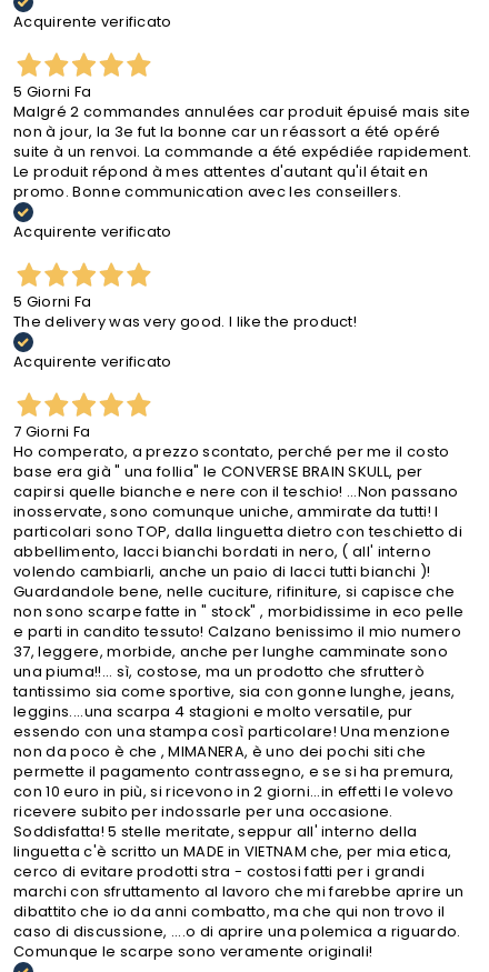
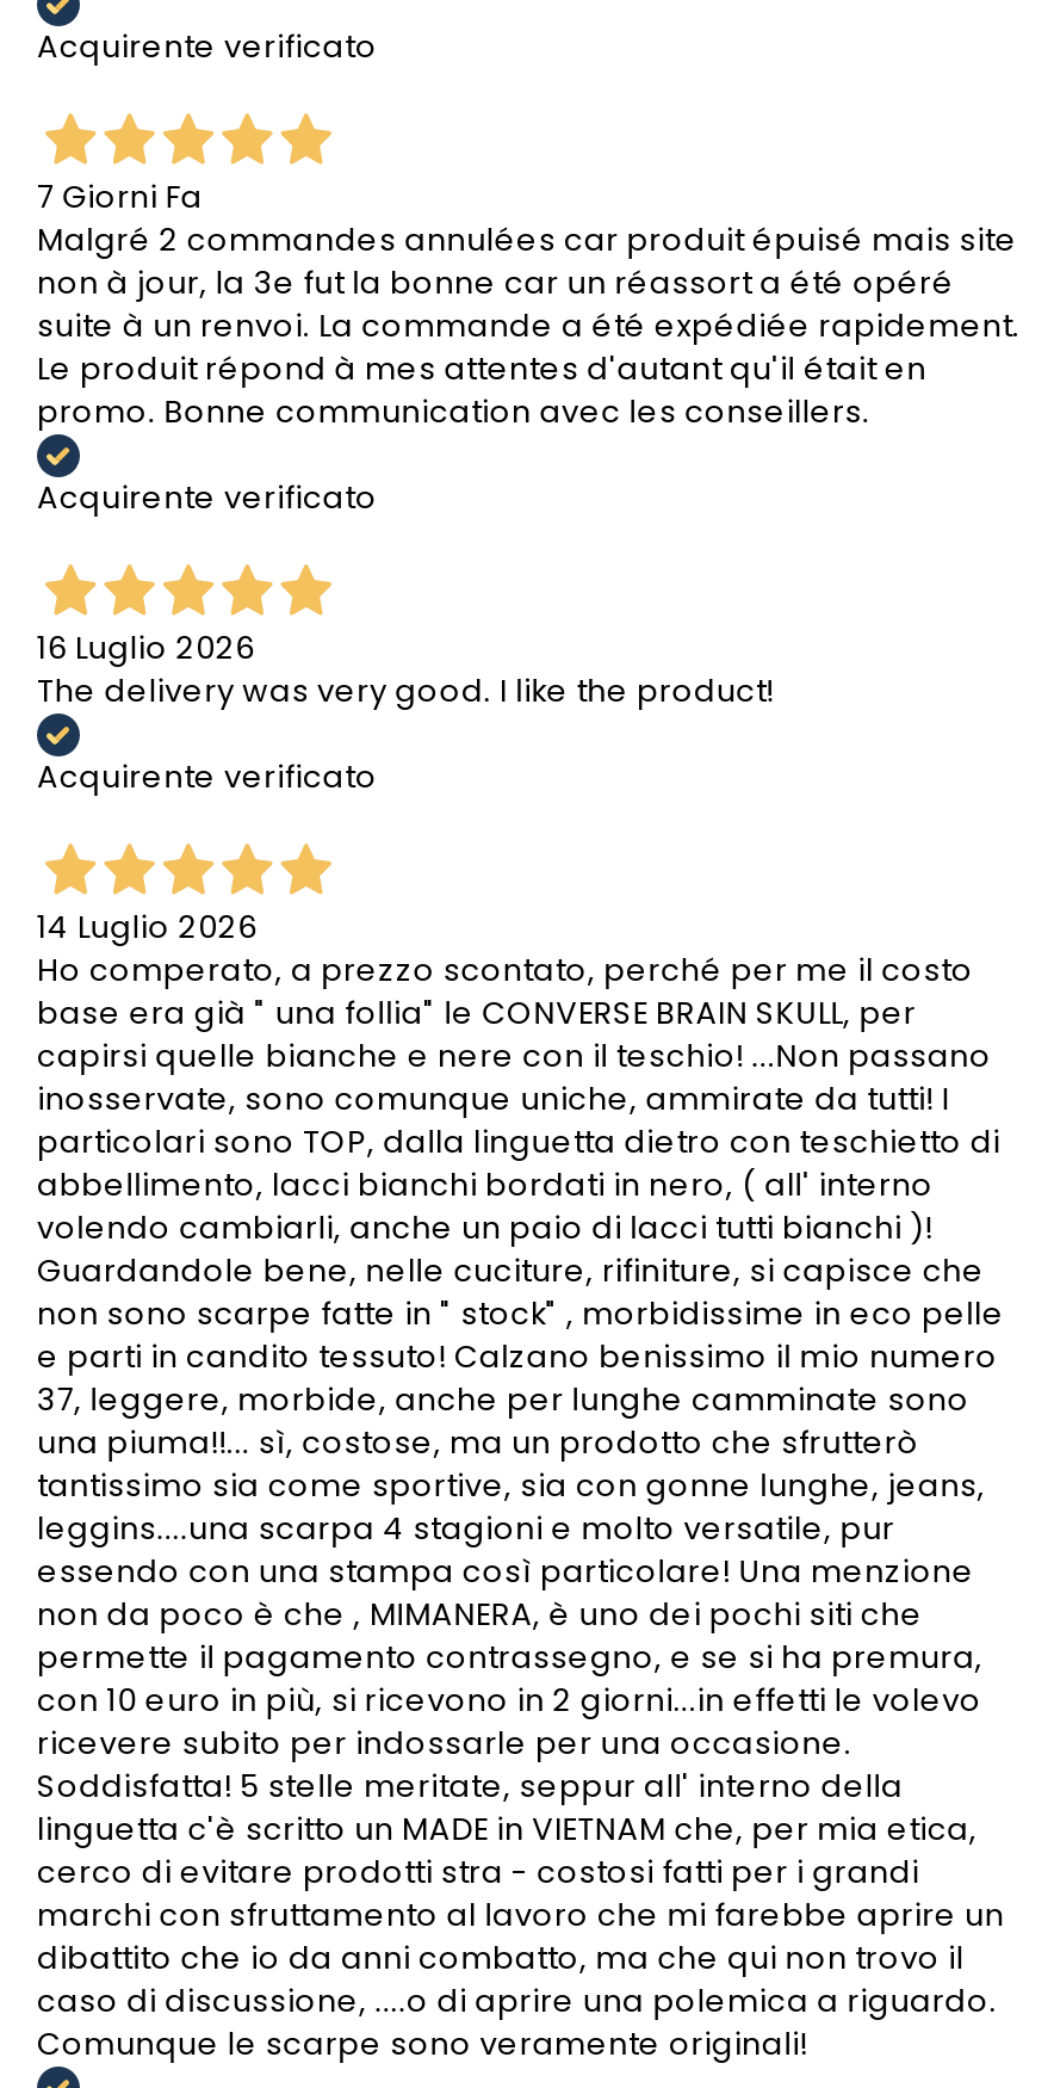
[13,81,92,103] 5 Giorni Fa -> [37,175,203,220] 7 Giorni Fa
[13,291,92,312] 5 Giorni Fa -> [37,626,255,671] 16 Luglio 2026
[13,421,91,442] 7 Giorni Fa -> [37,905,258,950] 14 Luglio 2026

